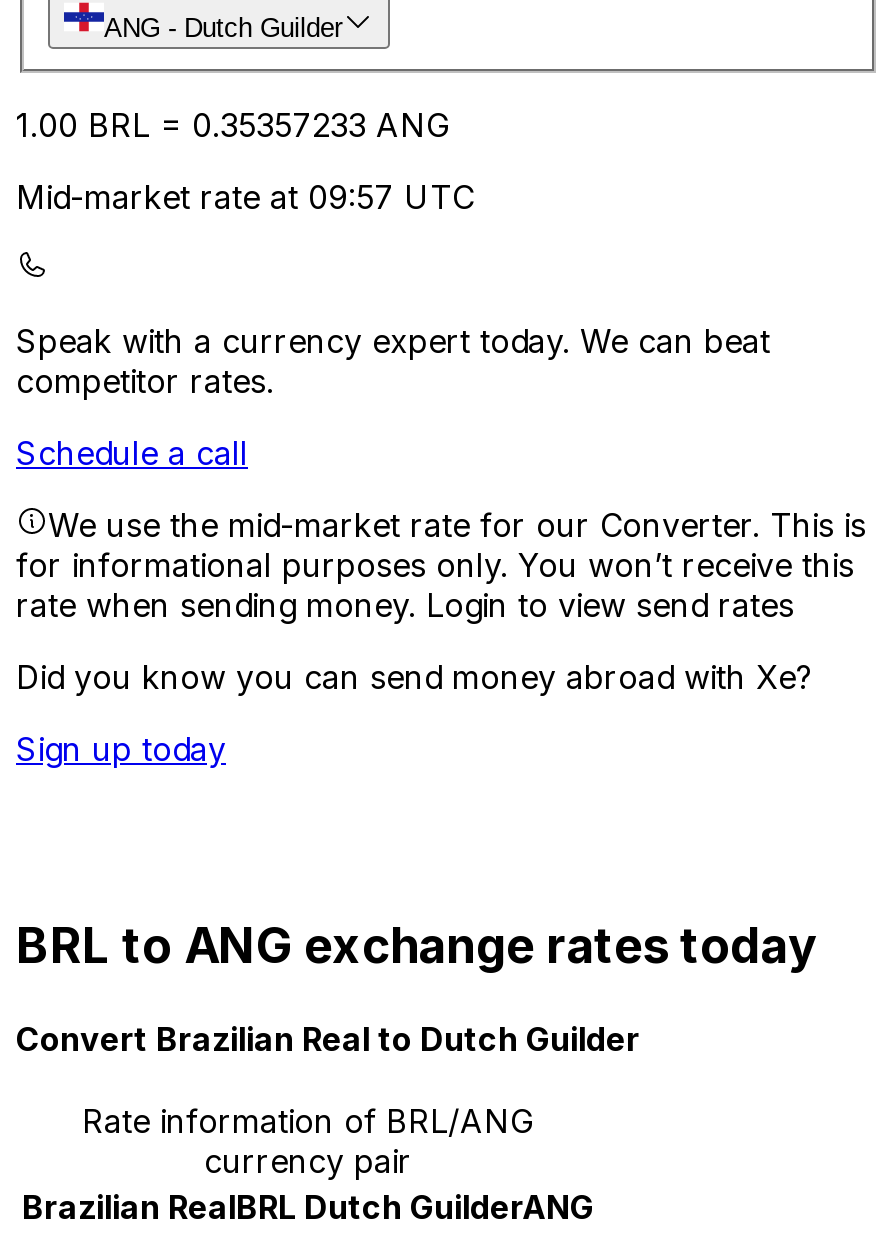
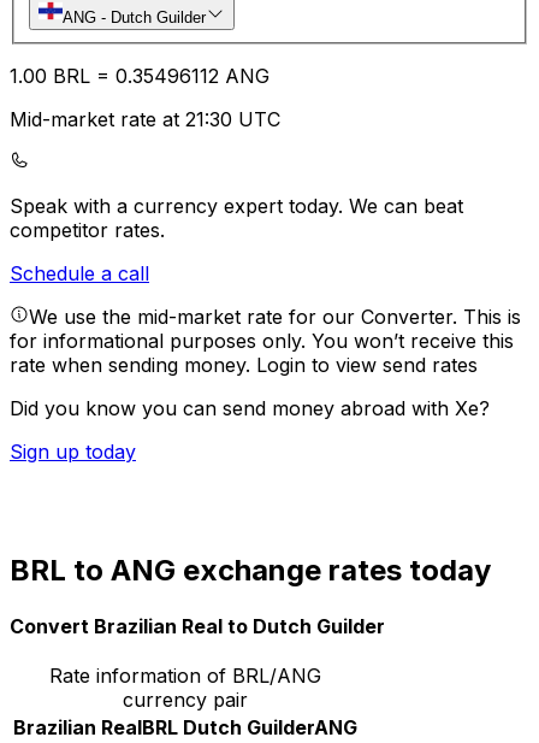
[16,106,450,146] 1.00 BRL = 0.35357233 ANG -> [10,64,269,88] 1.00 BRL = 0.35496112 ANG
[16,178,474,218] Mid-market rate at 09:57 UTC -> [10,108,280,132] Mid-market rate at 21:30 UTC

